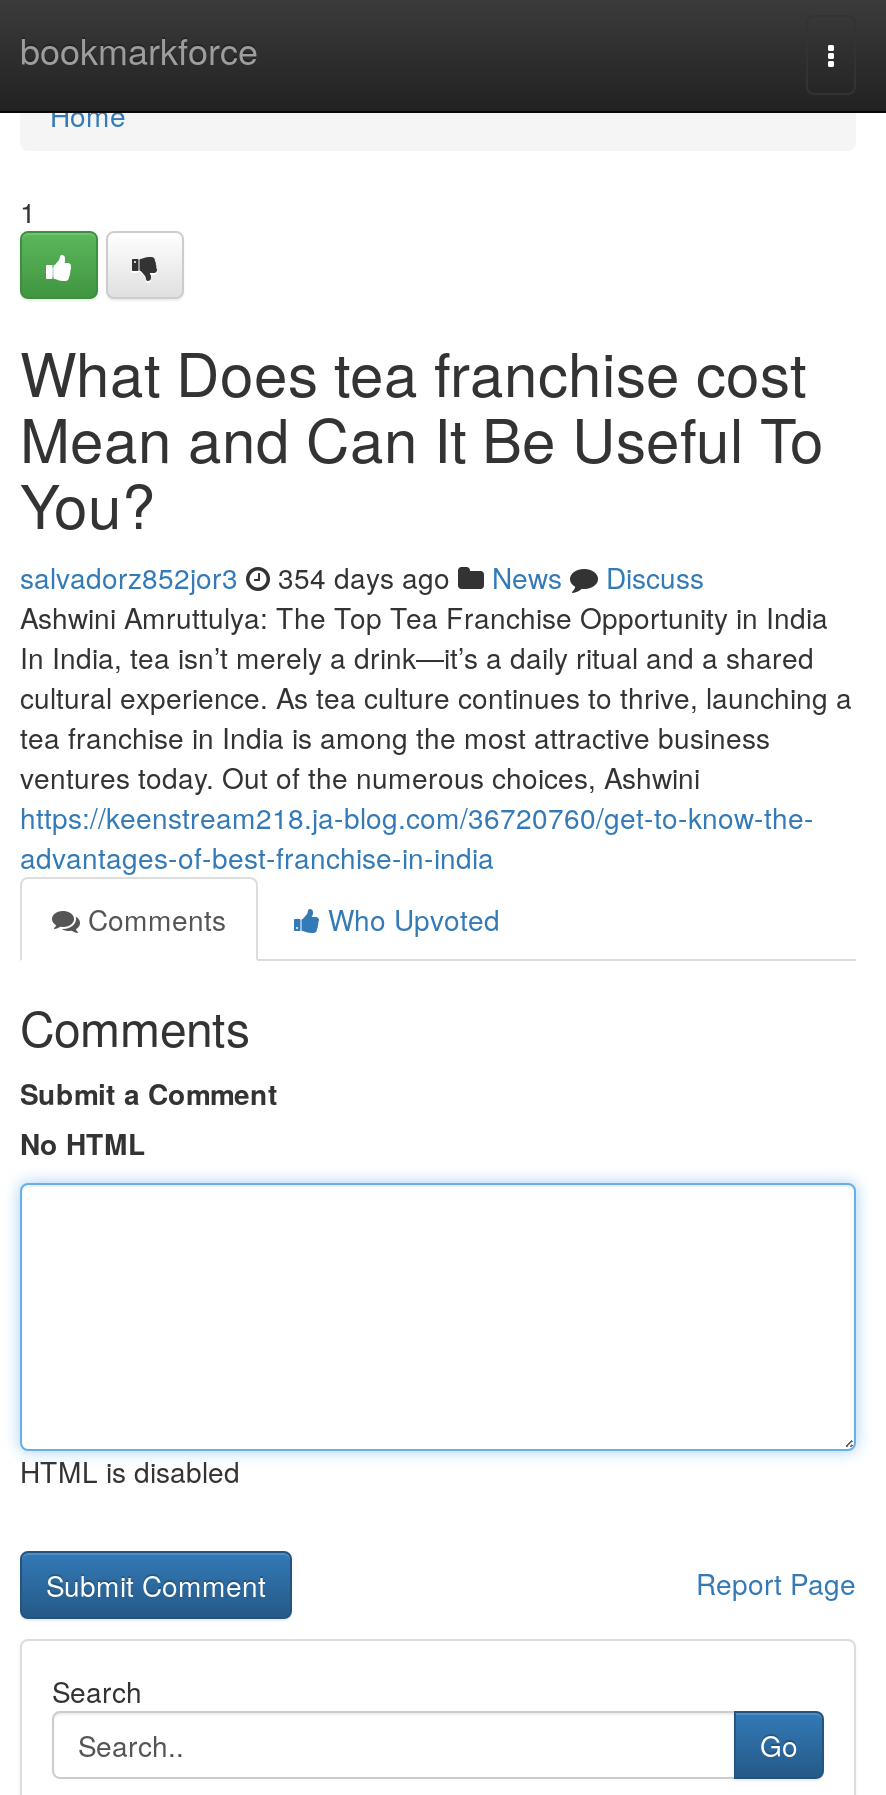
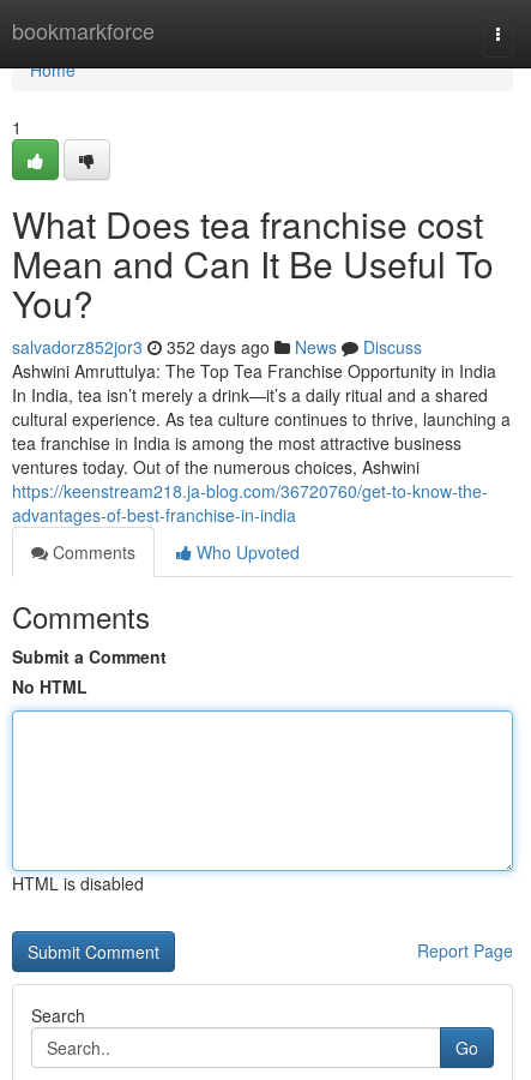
[20,557,704,597] salvadorz852jor3 354 days ago News Discuss -> [12,335,422,359] salvadorz852jor3 352 days ago News Discuss

